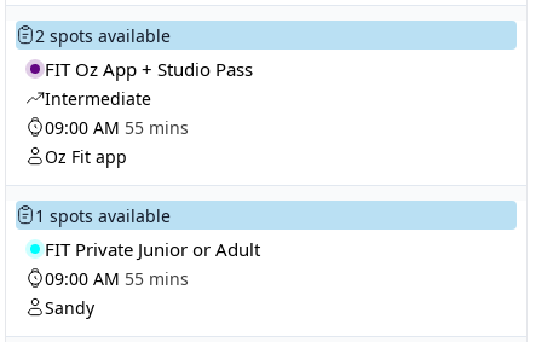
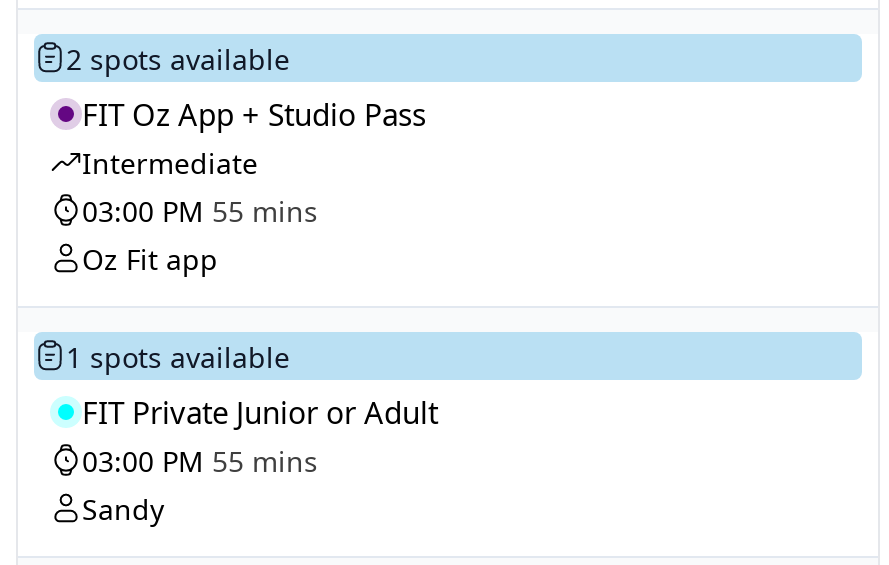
[45,115,189,138] 09:00 AM 55 mins -> [82,191,318,229] 03:00 PM 55 mins
[45,266,189,289] 09:00 AM 55 mins -> [82,441,318,479] 03:00 PM 55 mins

